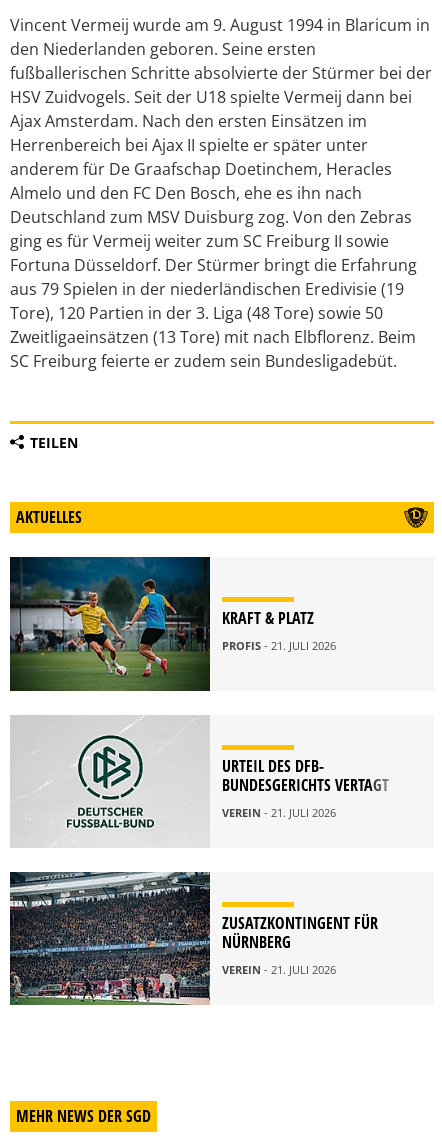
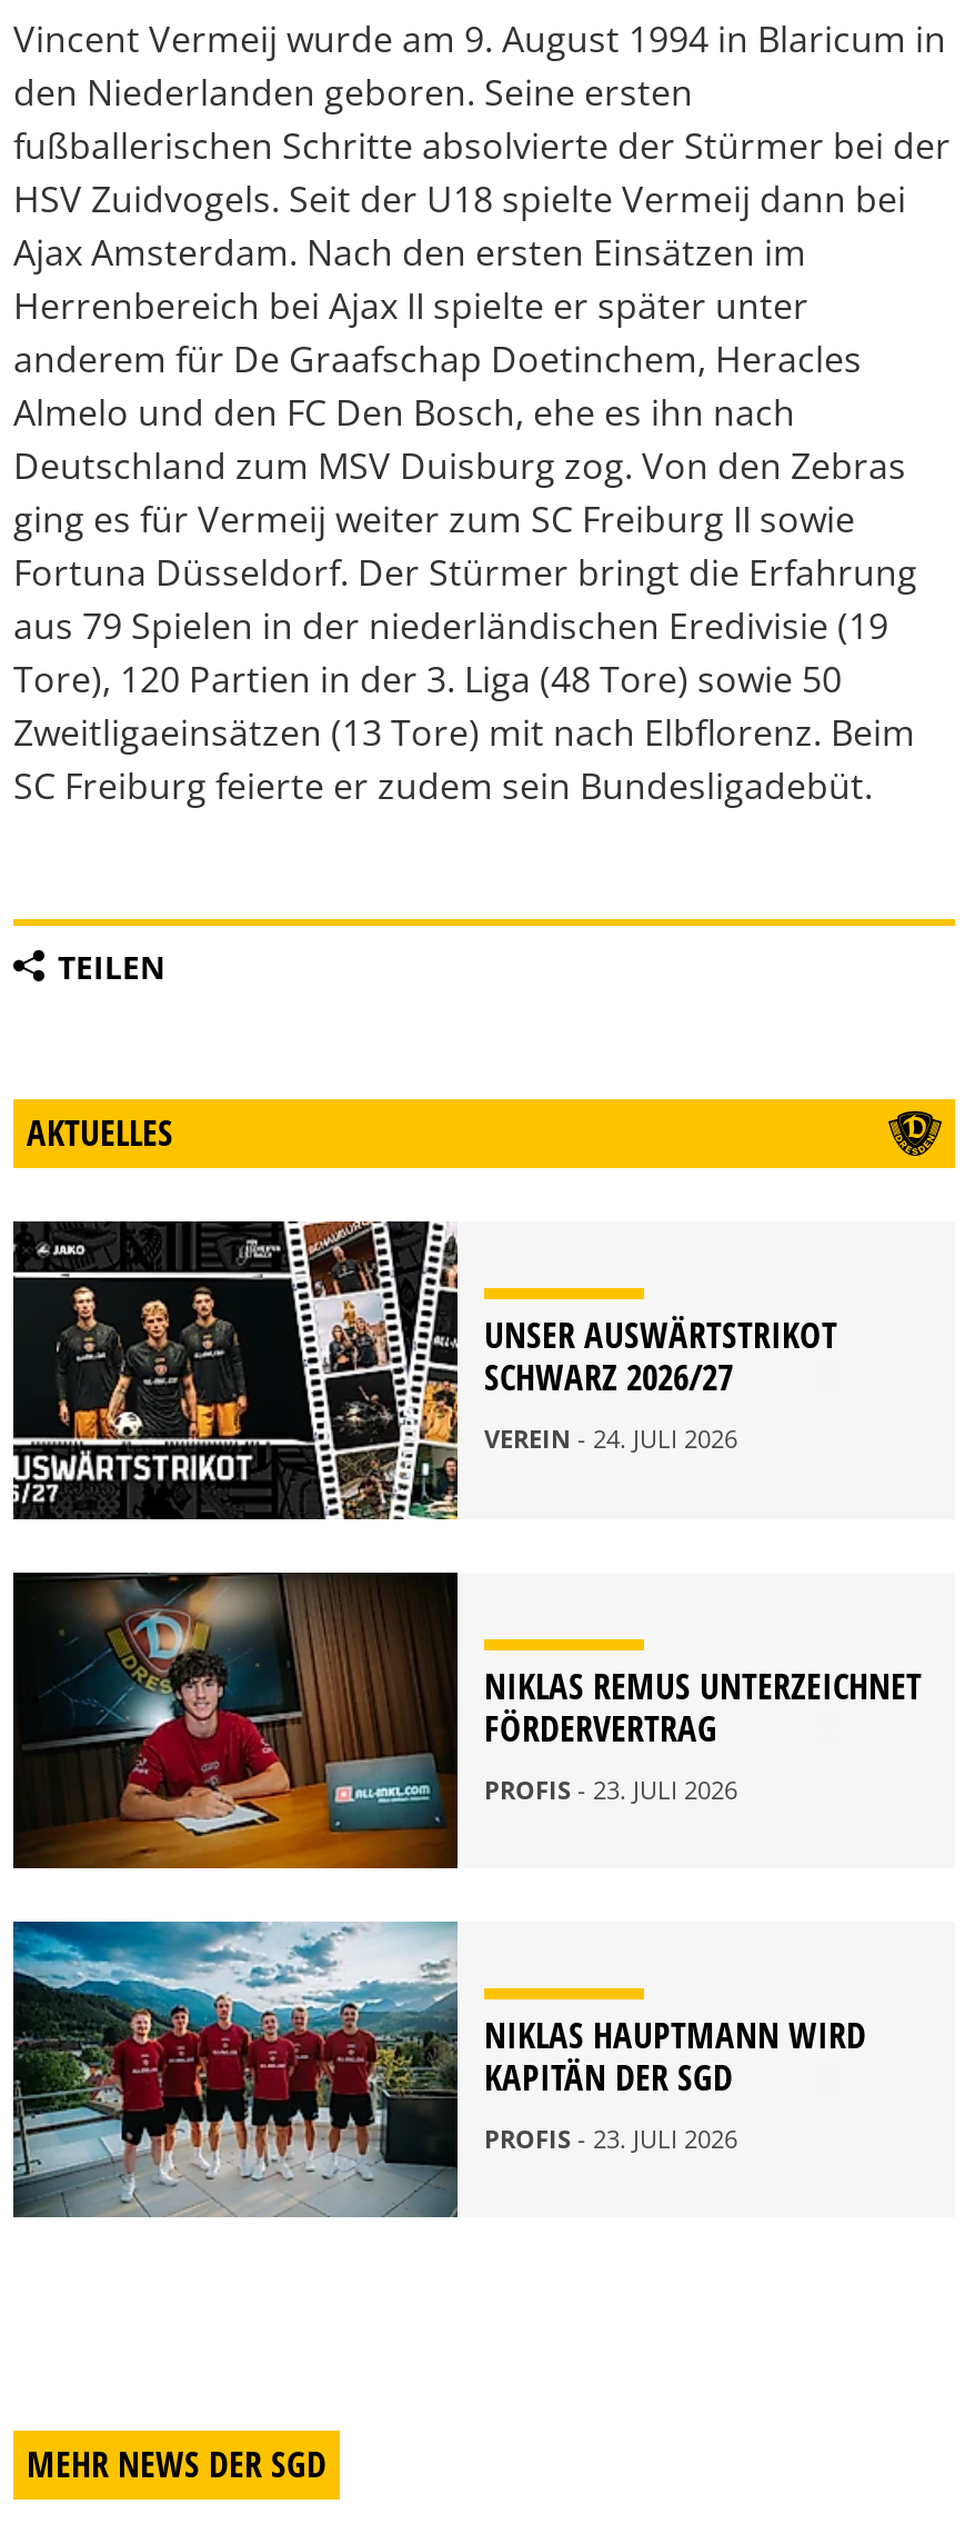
[9,556,336,692] [image] | KRAFT & PLATZ | PROFIS - 21. JULI 2026 -> [13,1219,837,1522] [image] | UNSER AUSWÄRTSTRIKOT | SCHWARZ 2026/27 | VEREIN - 24. JULI 2026
[10,715,389,848] [image] | URTEIL DES DFB- | BUNDESGERICHTS VERTAGT | VEREIN - 21. JULI 2026 -> [11,1570,922,1870] [image] | NIKLAS REMUS UNTERZEICHNET | FÖRDERVERTRAG | PROFIS - 23. JULI 2026
[9,872,378,1005] [image] | ZUSATZKONTINGENT FÜR | NÜRNBERG | VEREIN - 21. JULI 2026 -> [11,1919,866,2219] [image] | NIKLAS HAUPTMANN WIRD | KAPITÄN DER SGD | PROFIS - 23. JULI 2026

